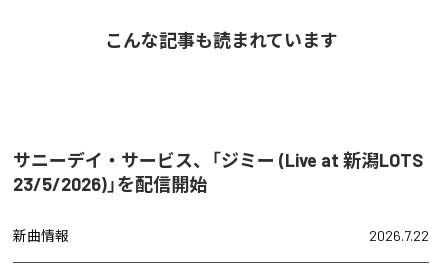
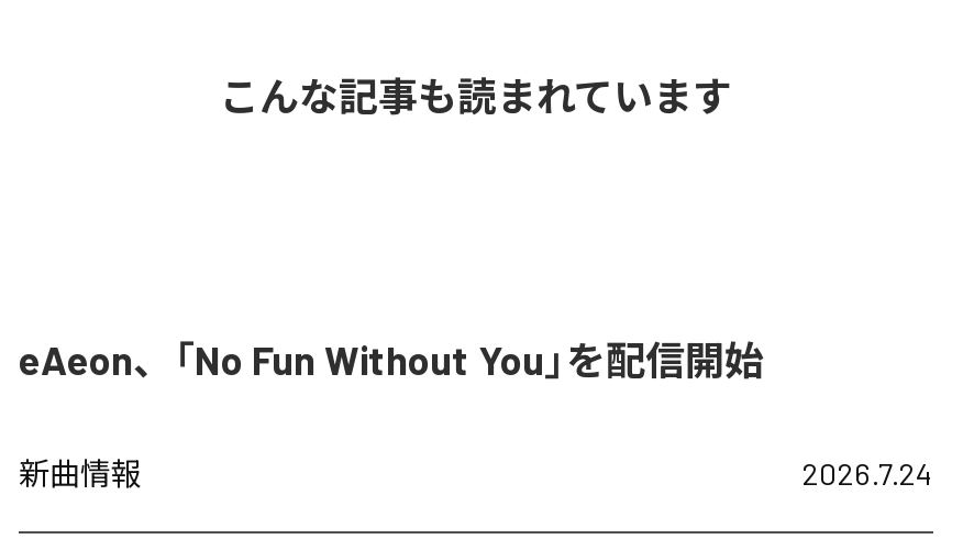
[13,149,423,195] サニーデイ・サービス、「ジミー (Live at 新潟LOTS | 23/5/2026)」を配信開始 -> [19,336,764,385] eAeon、「No Fun Without You」を配信開始
[369,227,429,244] 2026.7.22 -> [801,455,933,493] 2026.7.24

